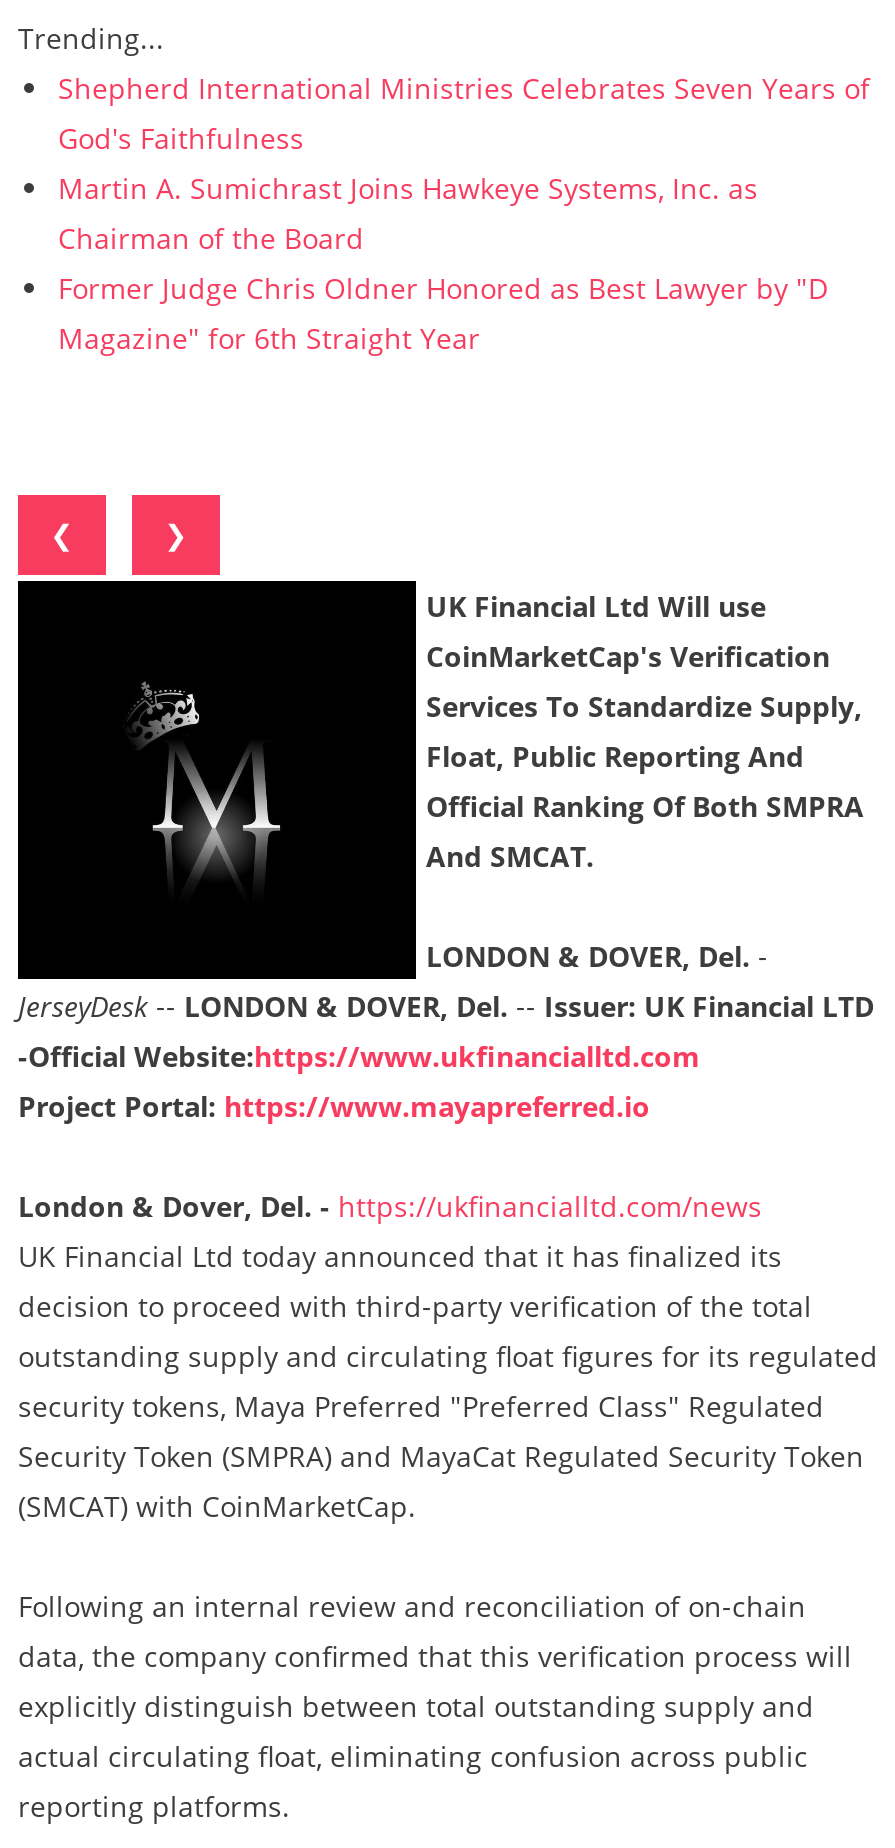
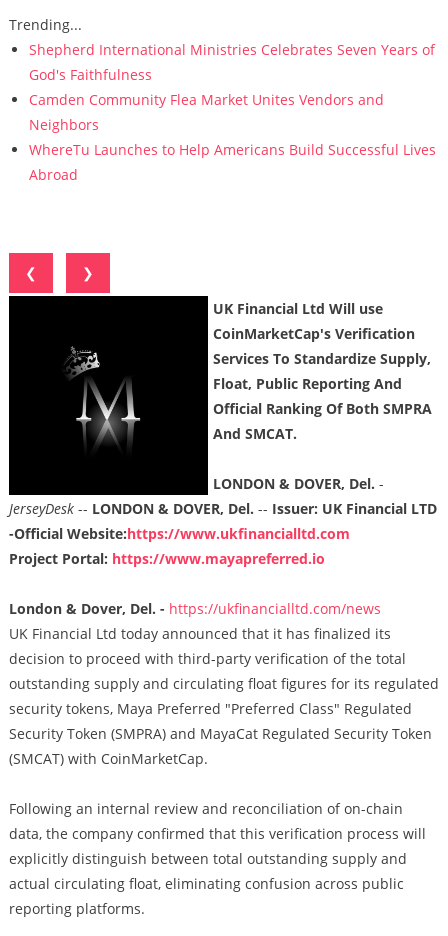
[58,169,828,357] Martin A. Sumichrast Joins Hawkeye Systems, Inc. as | Chairman of the Board | Former Judge Chris Oldner Honored as Best Lawyer by "D | Magazine" for 6th Straight Year -> [29,90,436,184] Camden Community Flea Market Unites Vendors and | Neighbors | WhereTu Launches to Help Americans Build Successful Lives | Abroad

